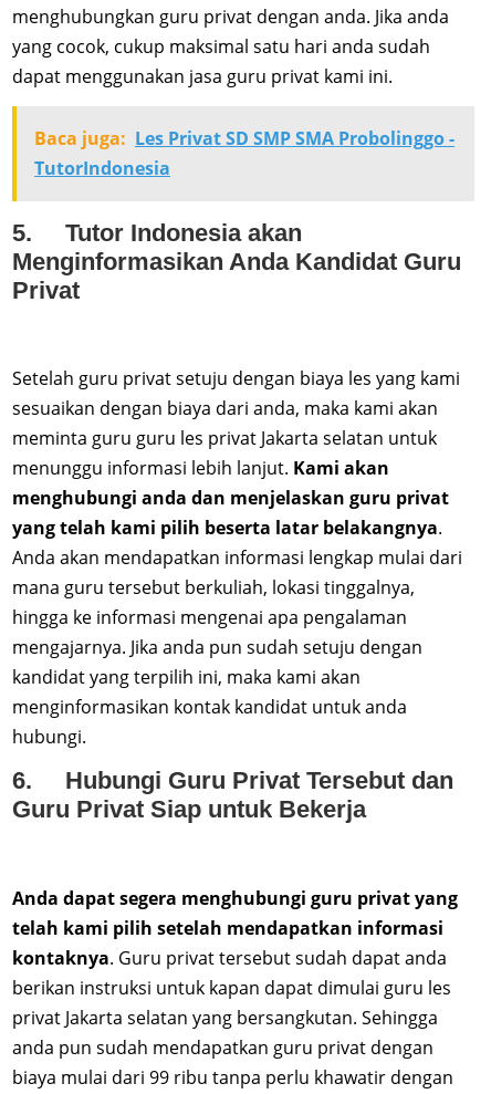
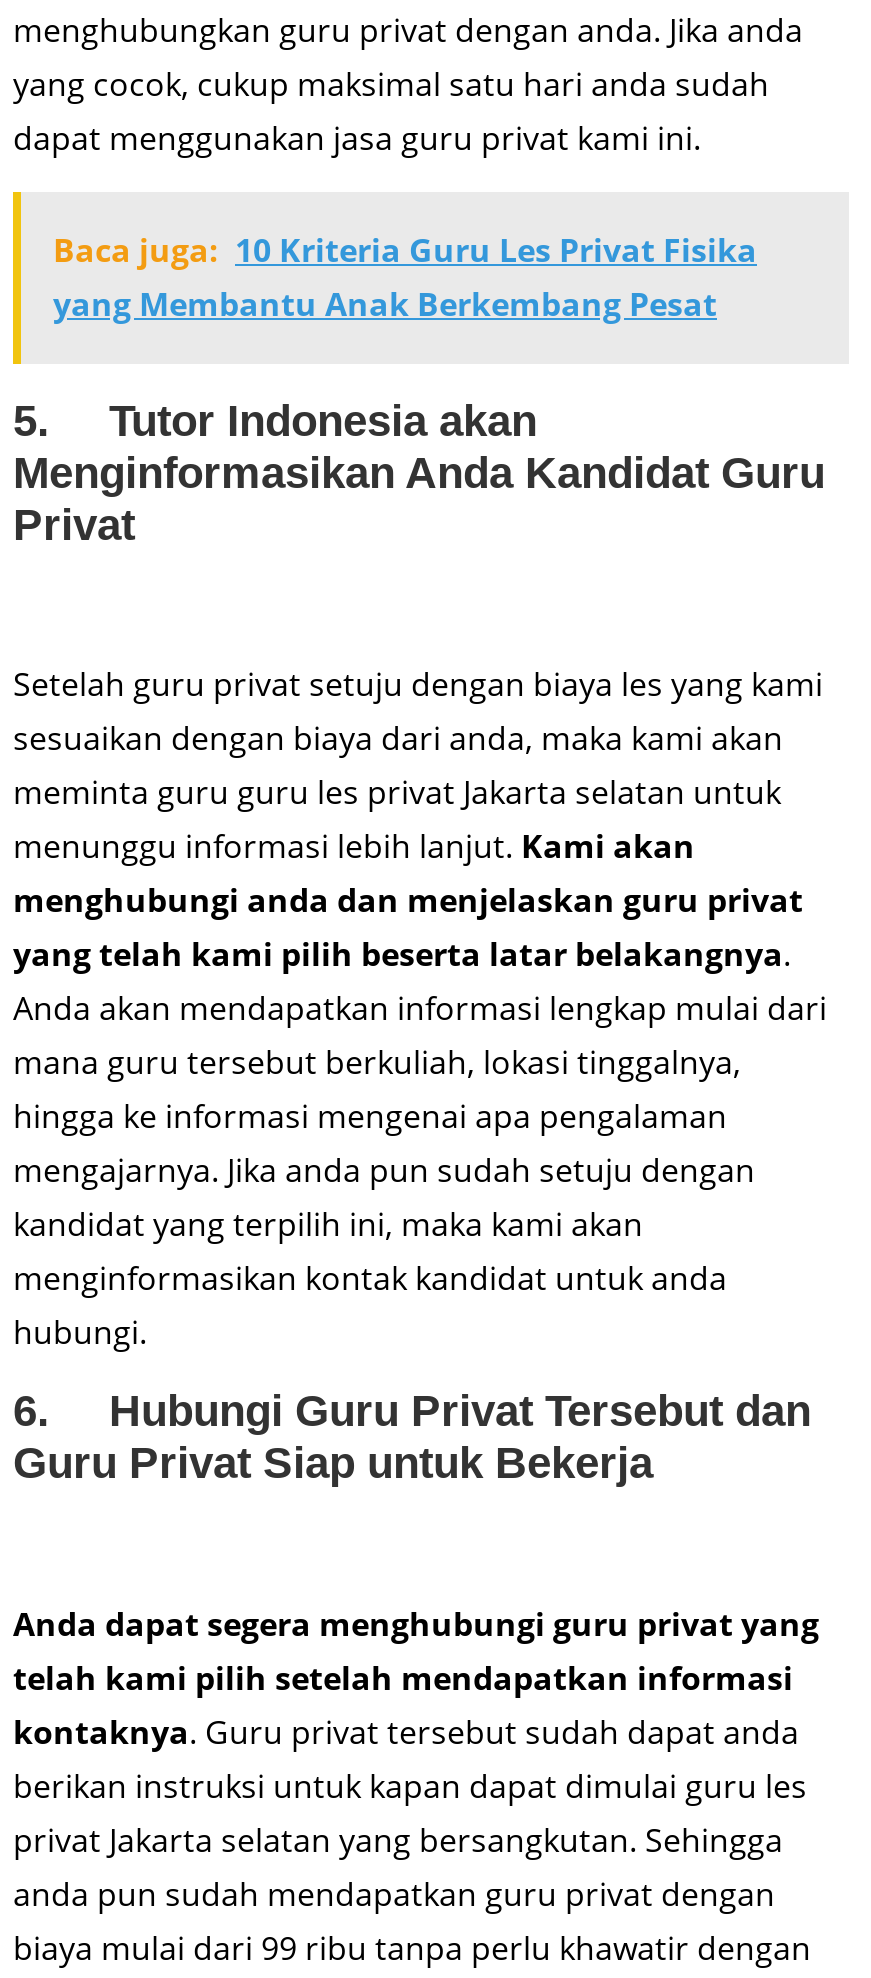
[34,126,455,180] Baca juga: Les Privat SD SMP SMA Probolinggo - | TutorIndonesia -> [53,228,757,326] Baca juga: 10 Kriteria Guru Les Privat Fisika | yang Membantu Anak Berkembang Pesat

